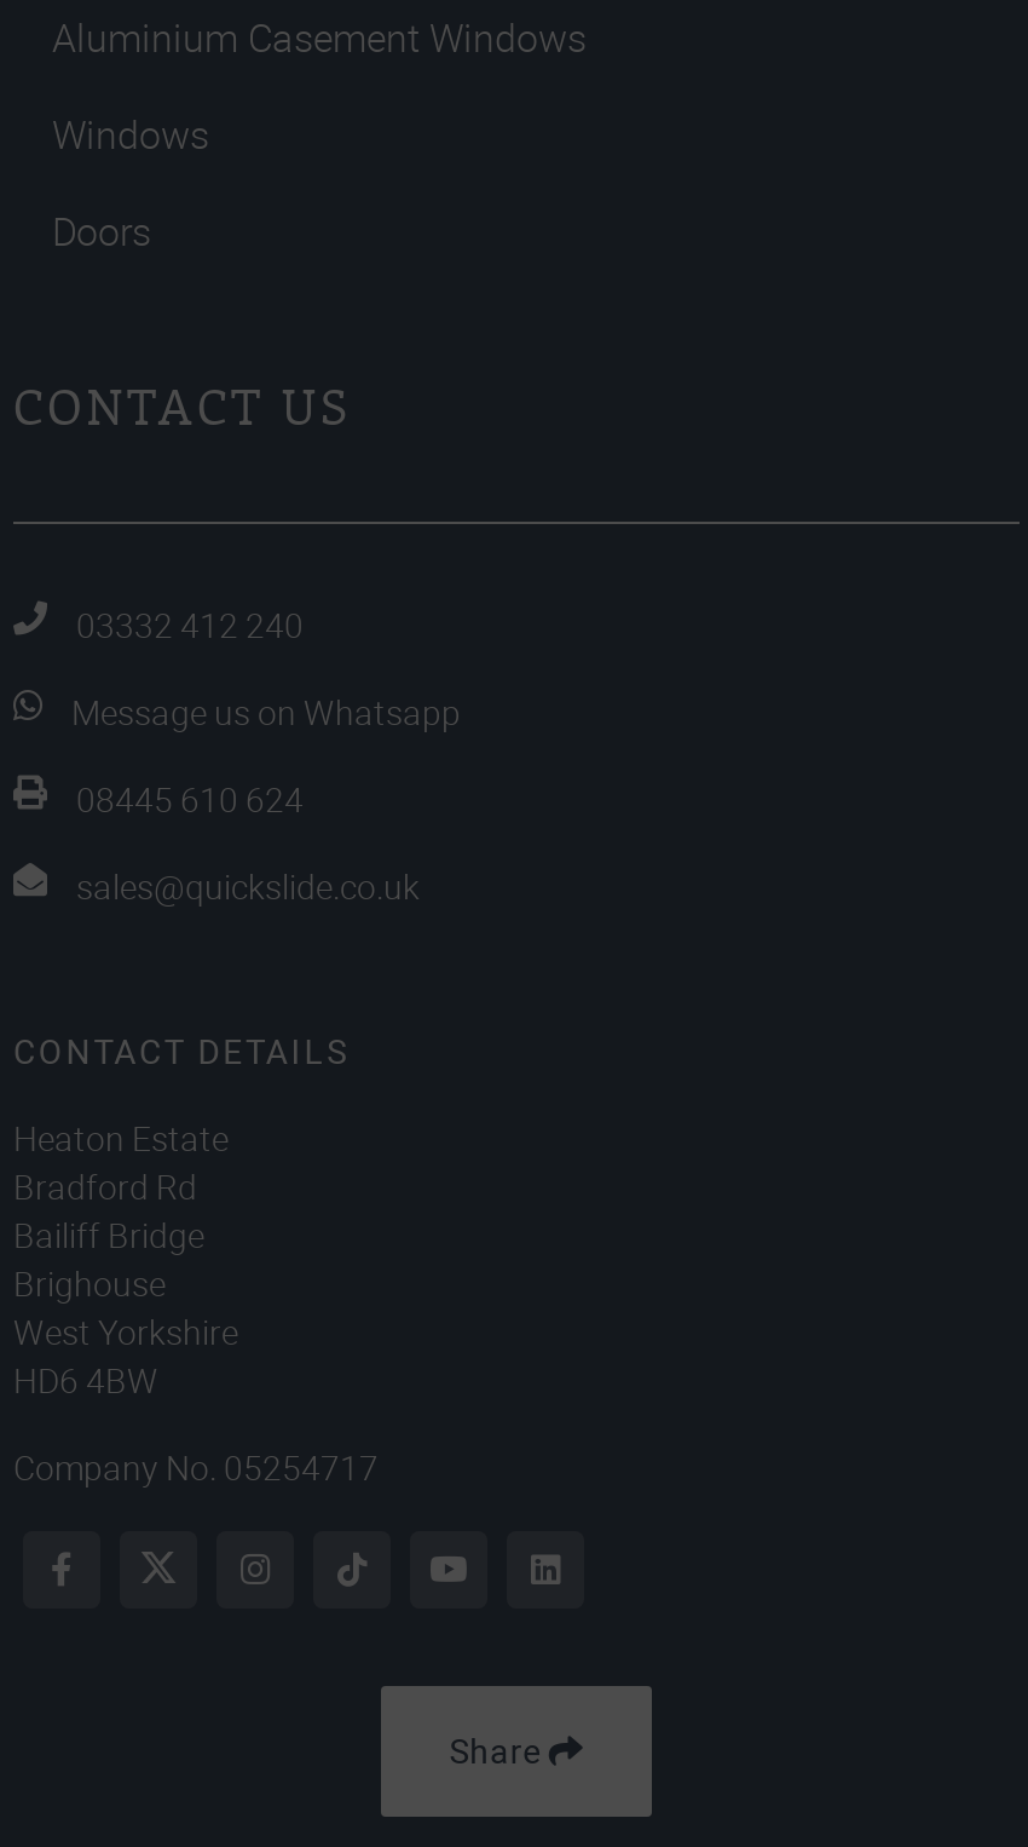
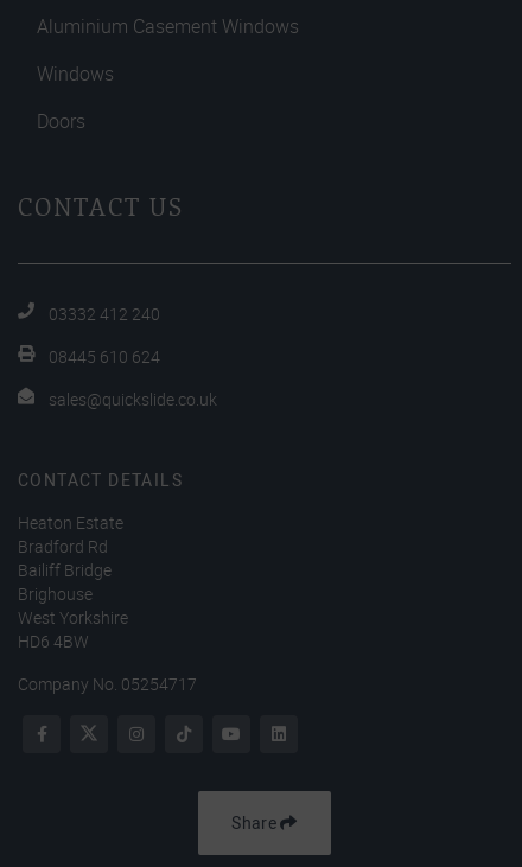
[71,689,461,735] Message us on Whatsapp -> none

